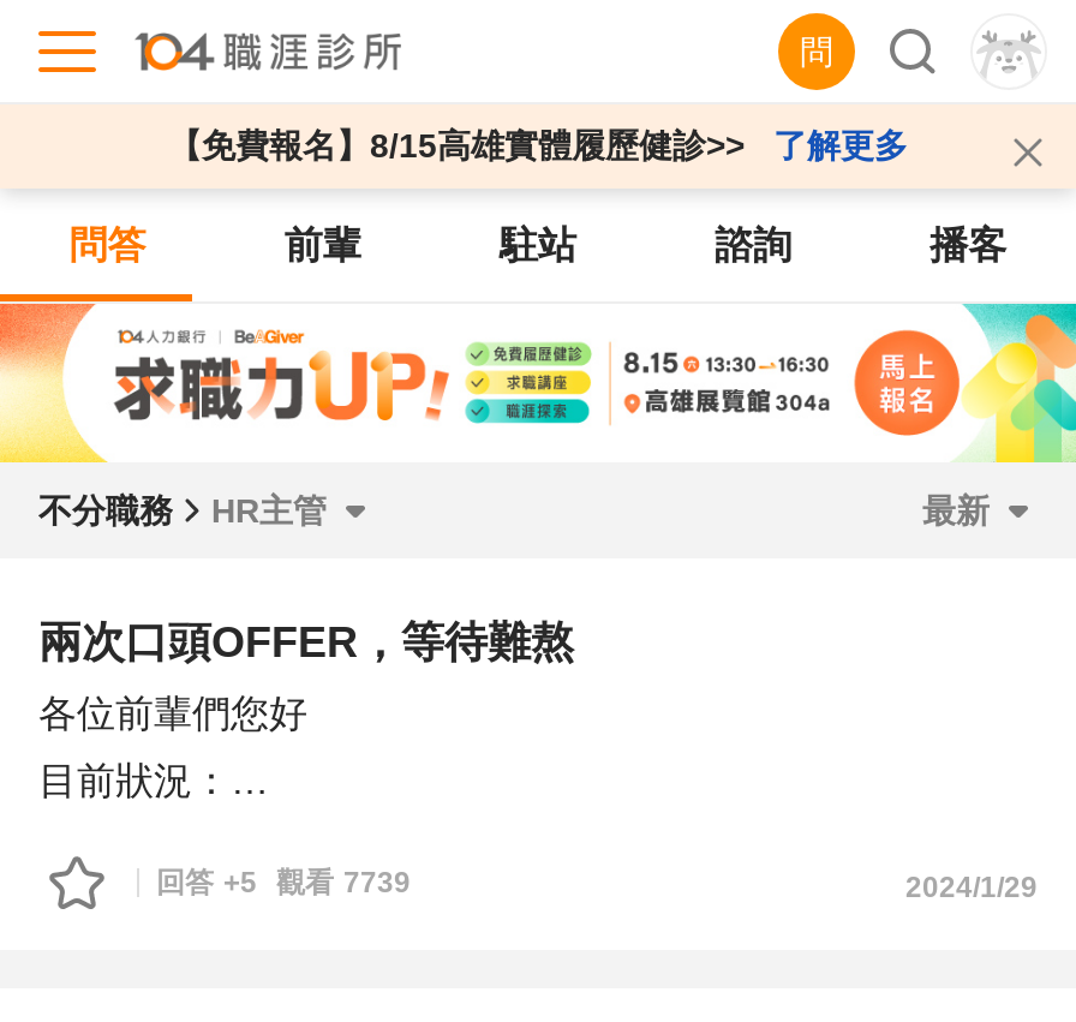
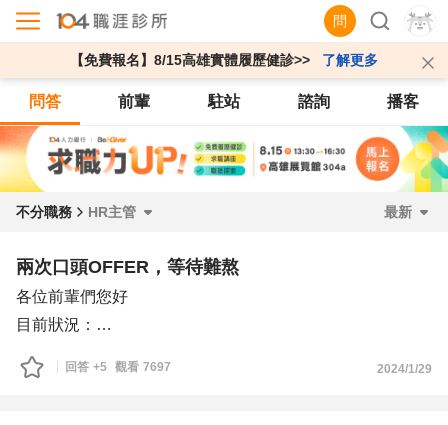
[156,865,411,899] 回答 +5 觀看 7739 -> [65,360,171,374] 回答 +5 觀看 7697

